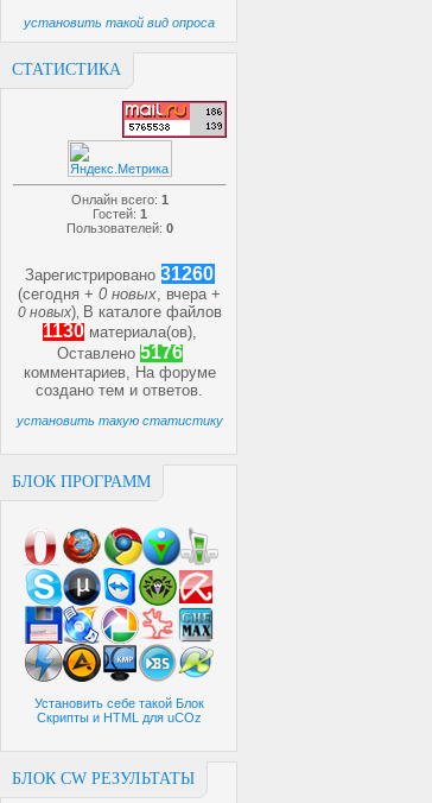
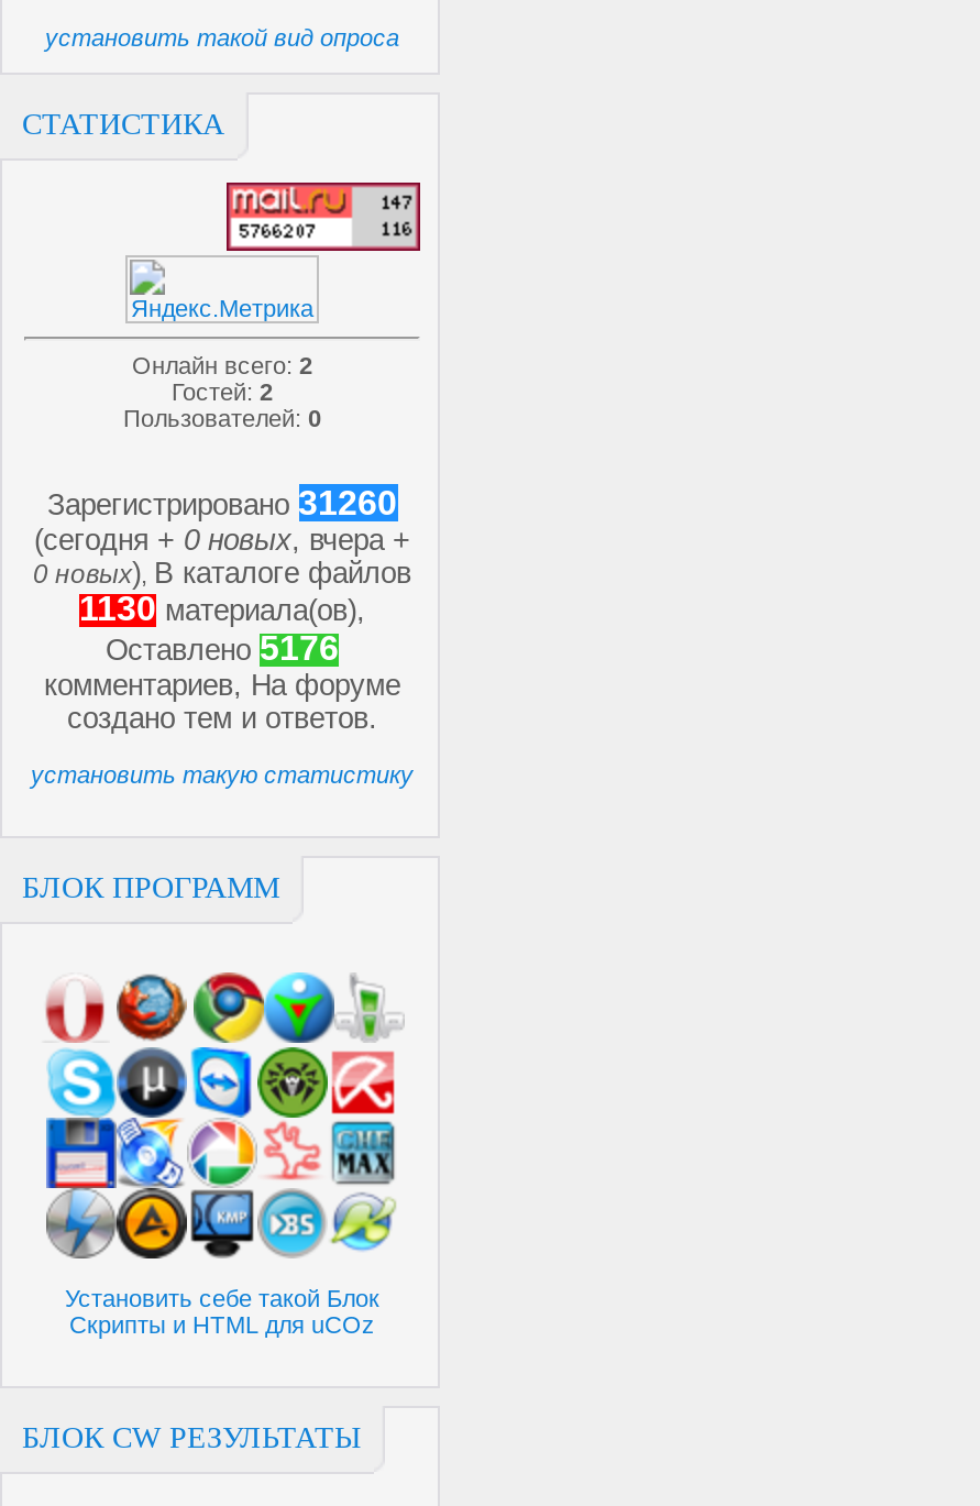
[71,192,169,207] Онлайн всего: 1 -> [132,352,312,378] Онлайн всего: 2
[93,207,147,221] Гостей: 1 -> [172,378,273,405] Гостей: 2

